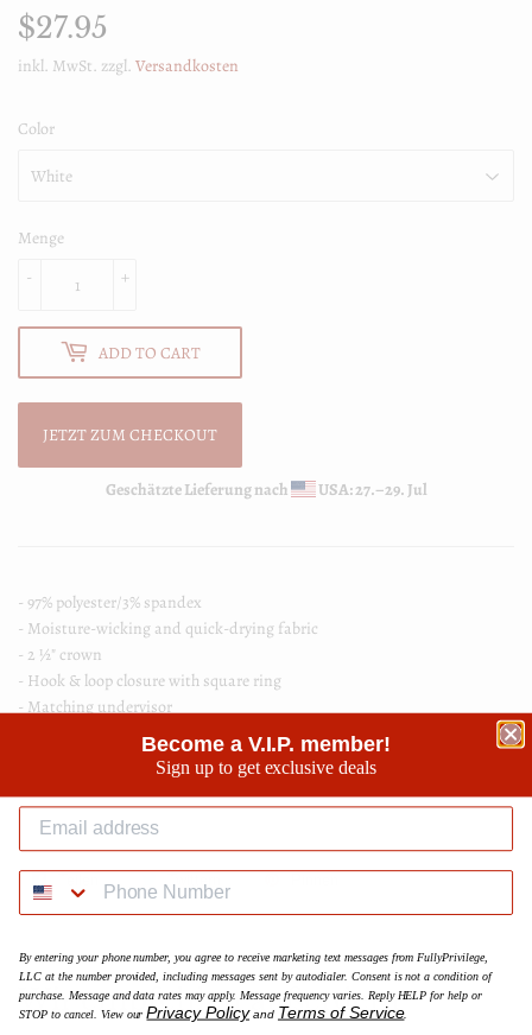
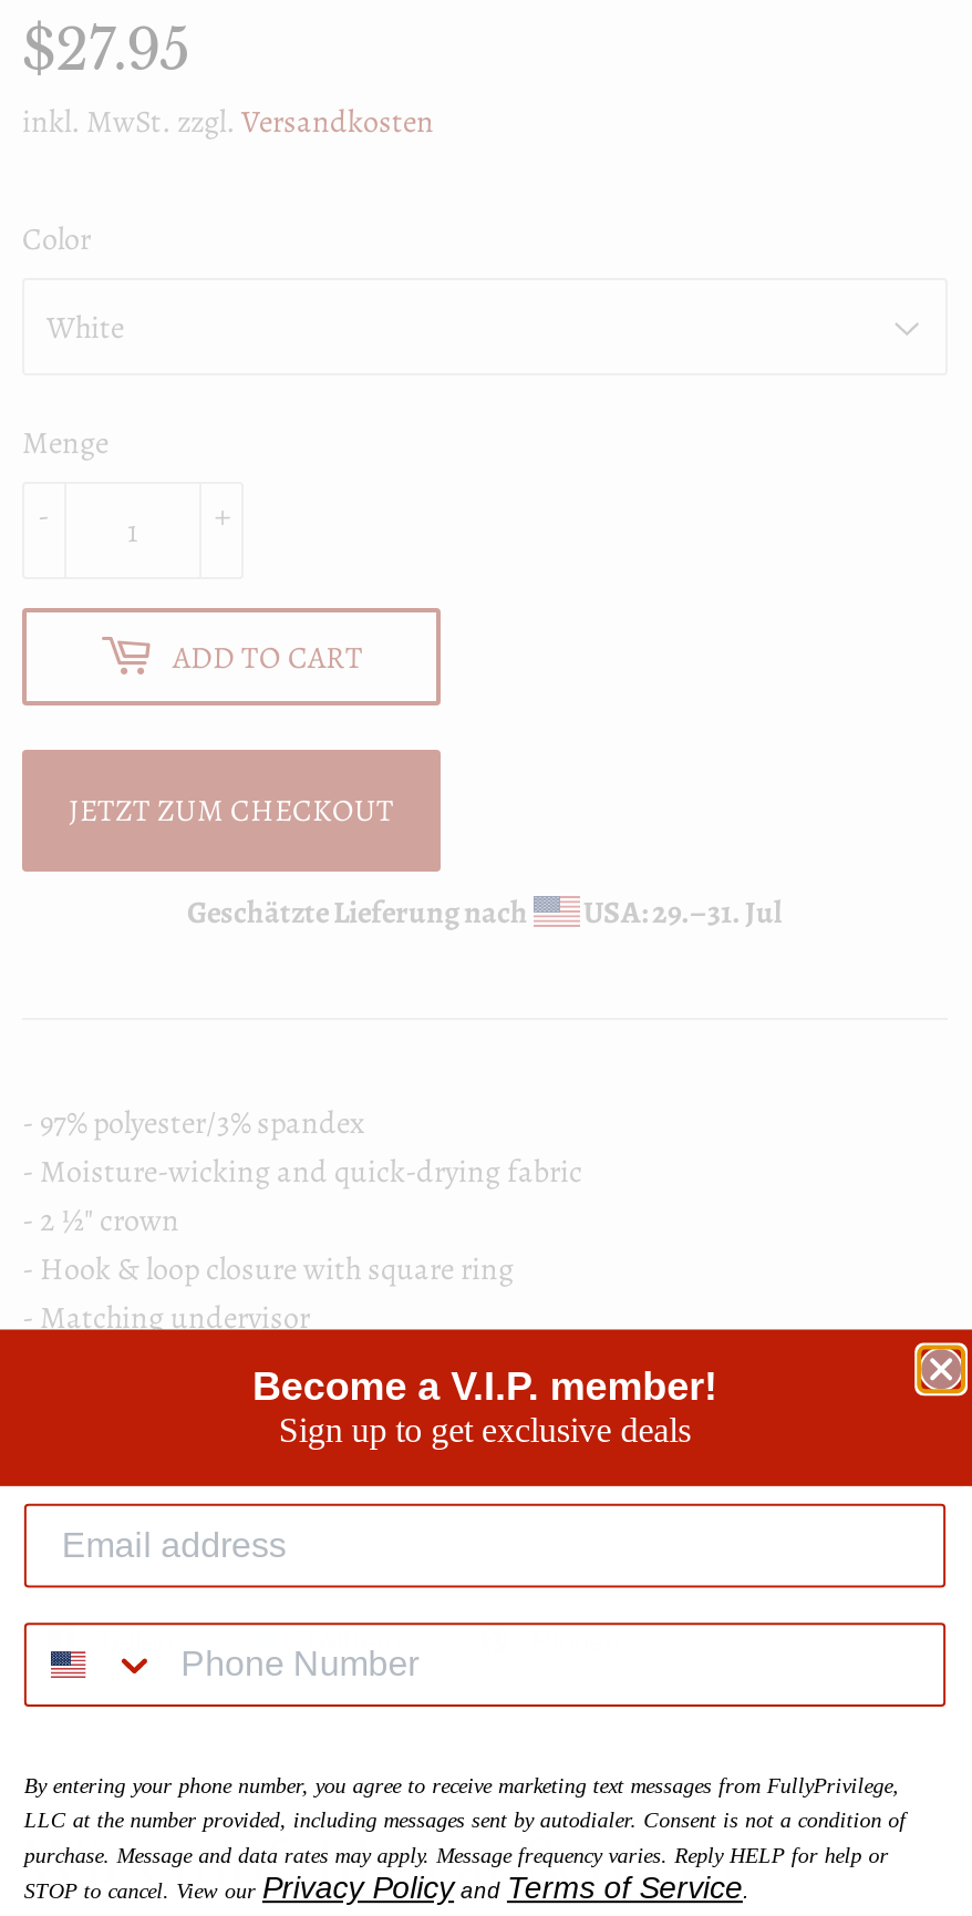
[105,478,427,501] Geschätzte Lieferung nach USA: 27.–29. Jul -> [187,892,783,934] Geschätzte Lieferung nach USA: 29.–31. Jul

